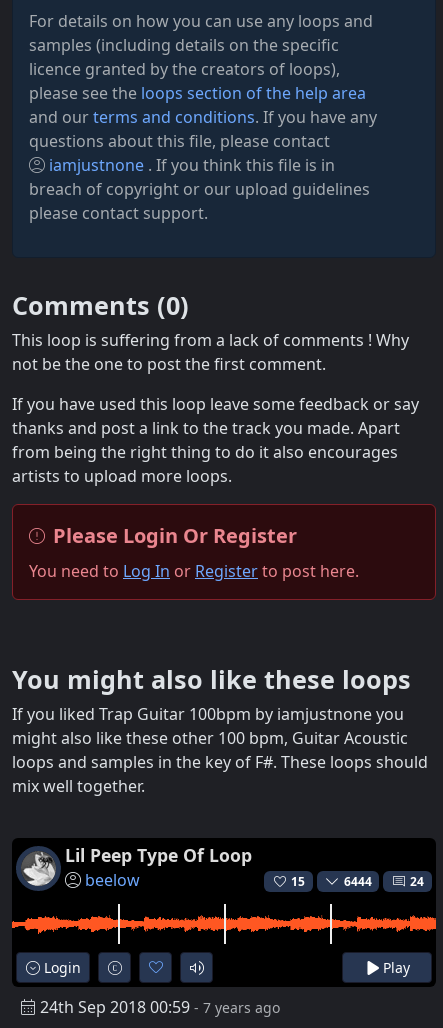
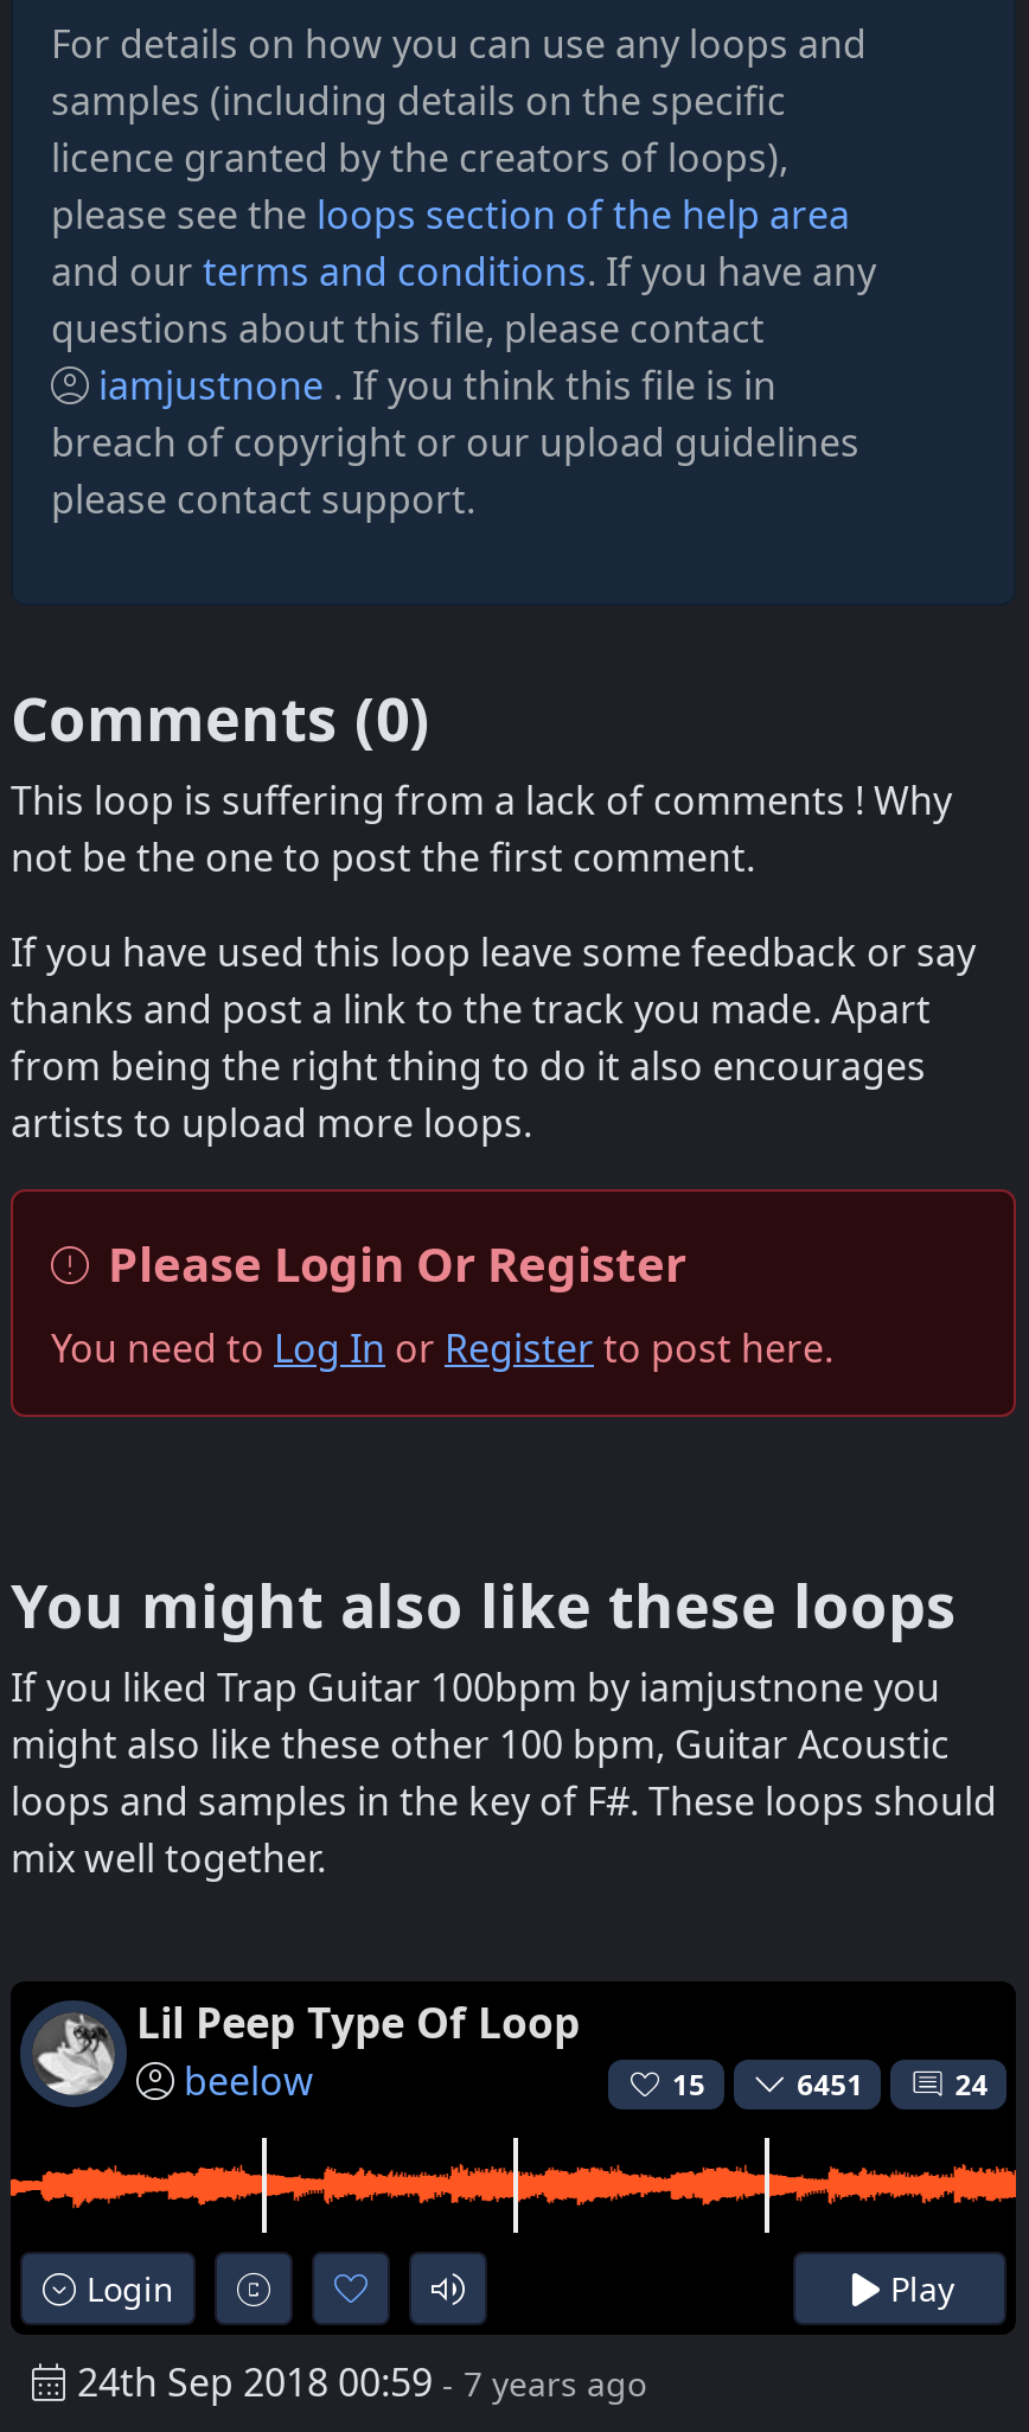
[344,873,372,890] 6444 -> [797,2065,863,2105] 6451

